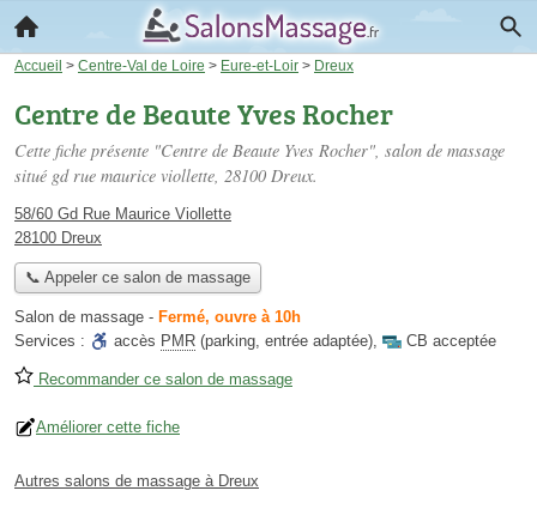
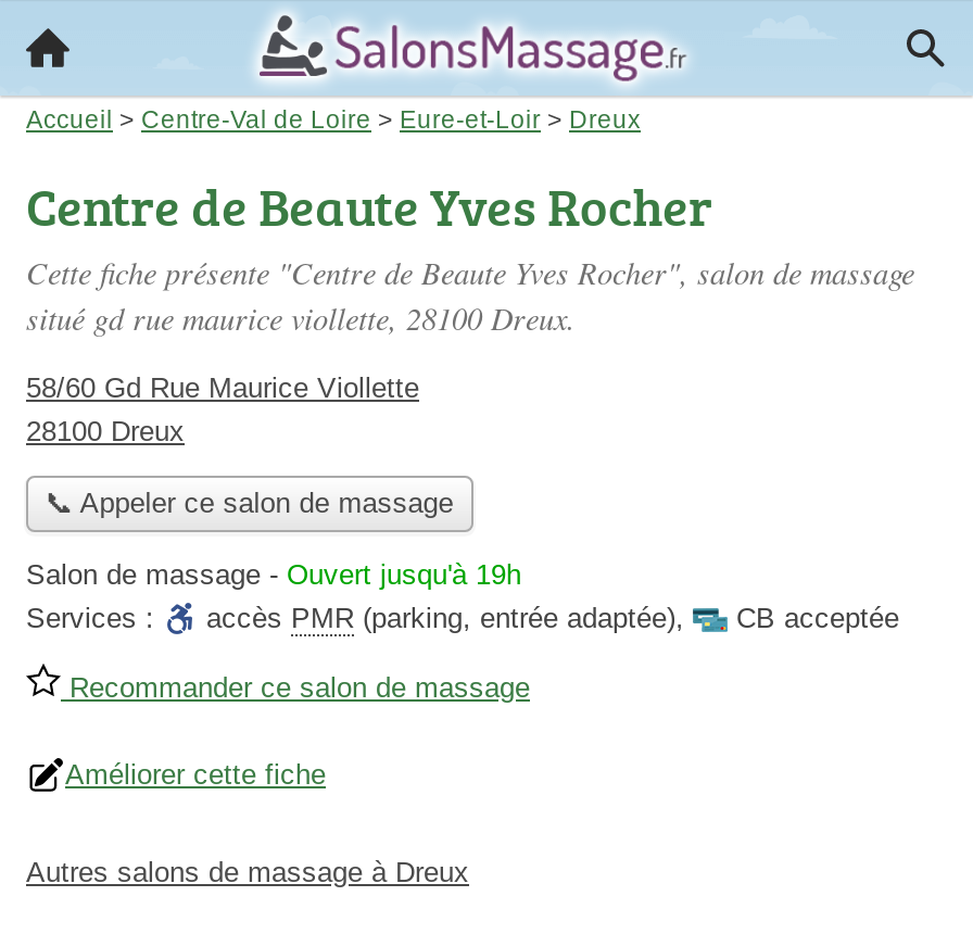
[14,308,301,326] Salon de massage - Fermé, ouvre à 10h -> [26,559,521,592] Salon de massage - Ouvert jusqu'à 19h

